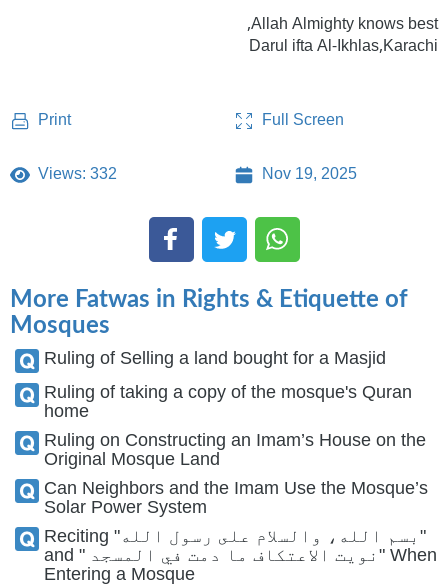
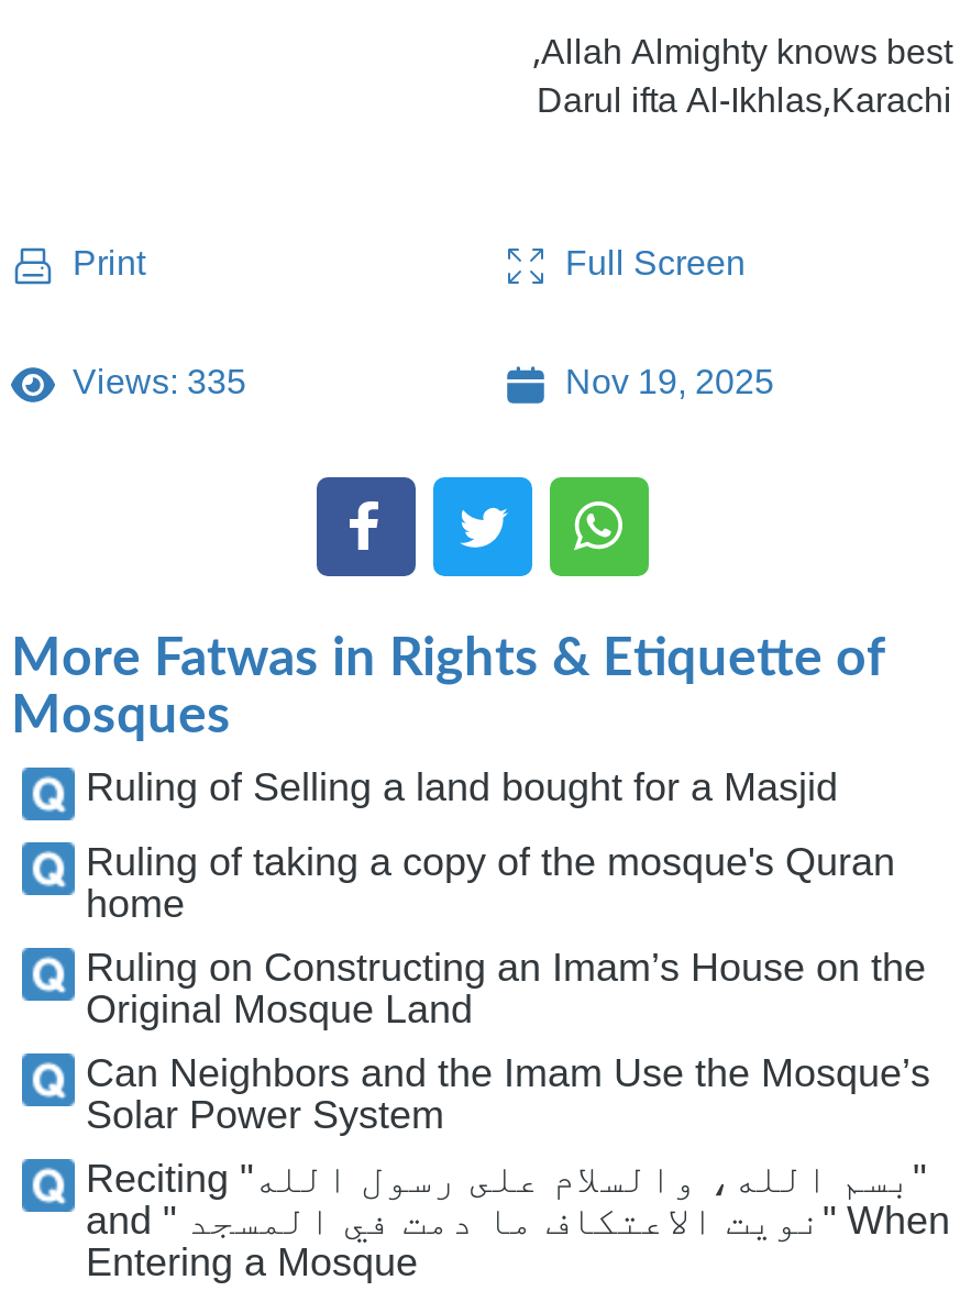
[34,165,117,182] Views: 332 -> [64,363,246,400] Views: 335

